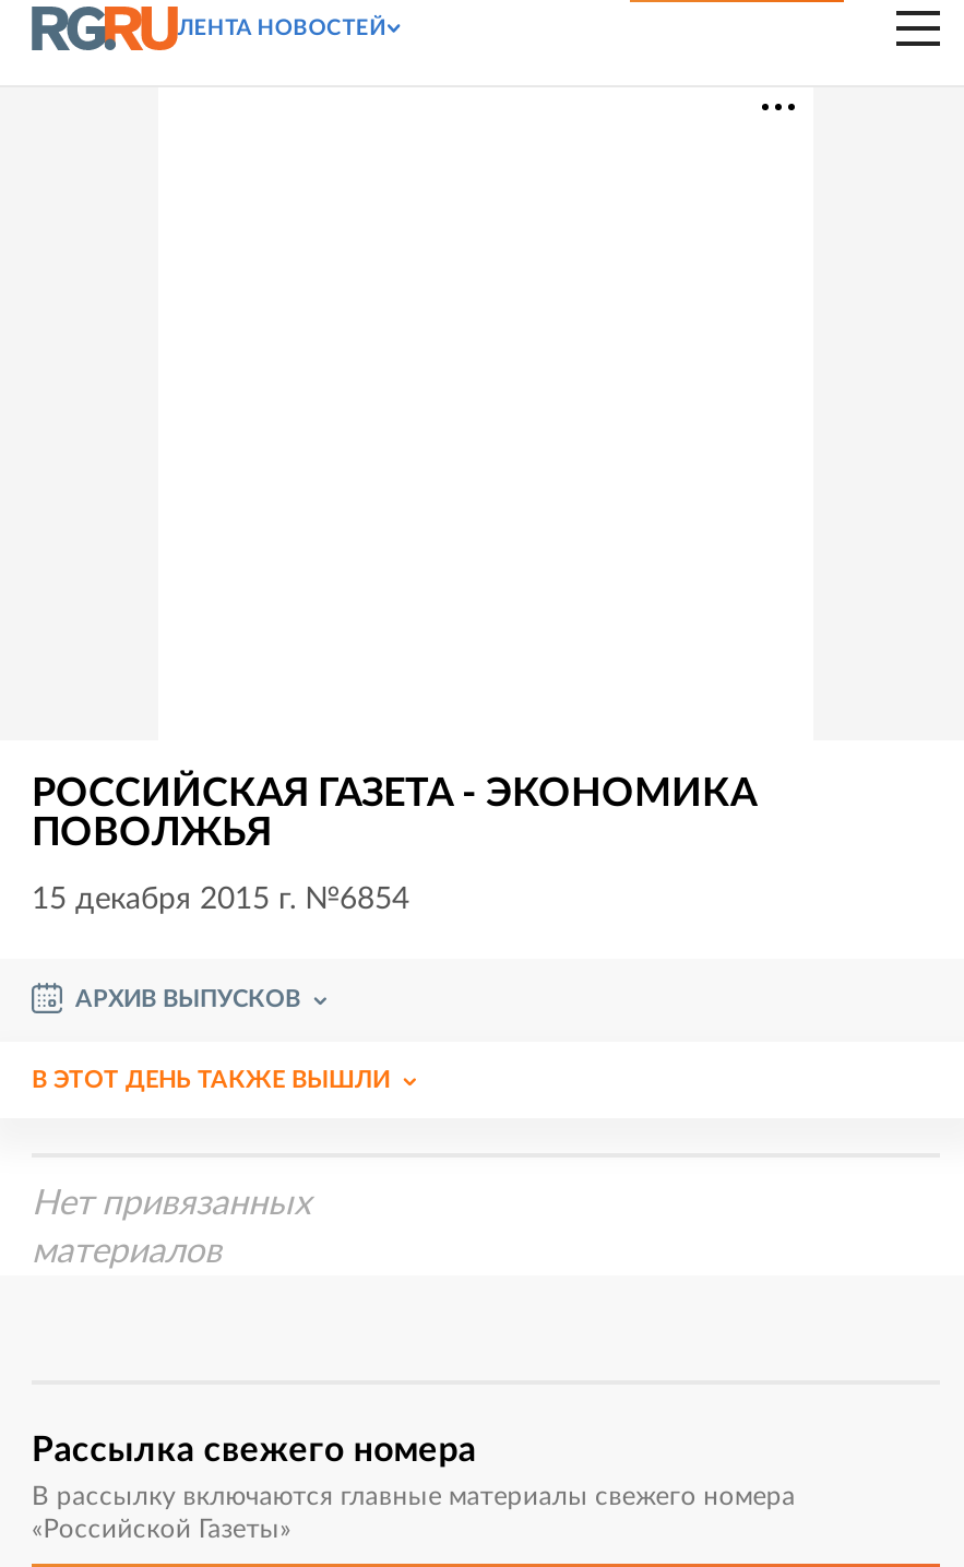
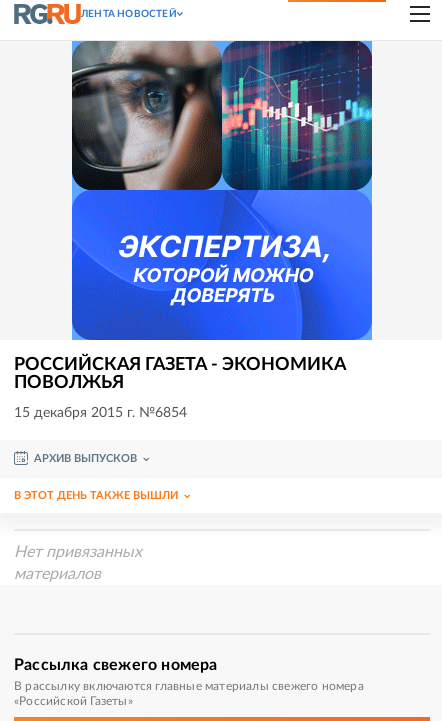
none -> [71,40,373,341] [image]

